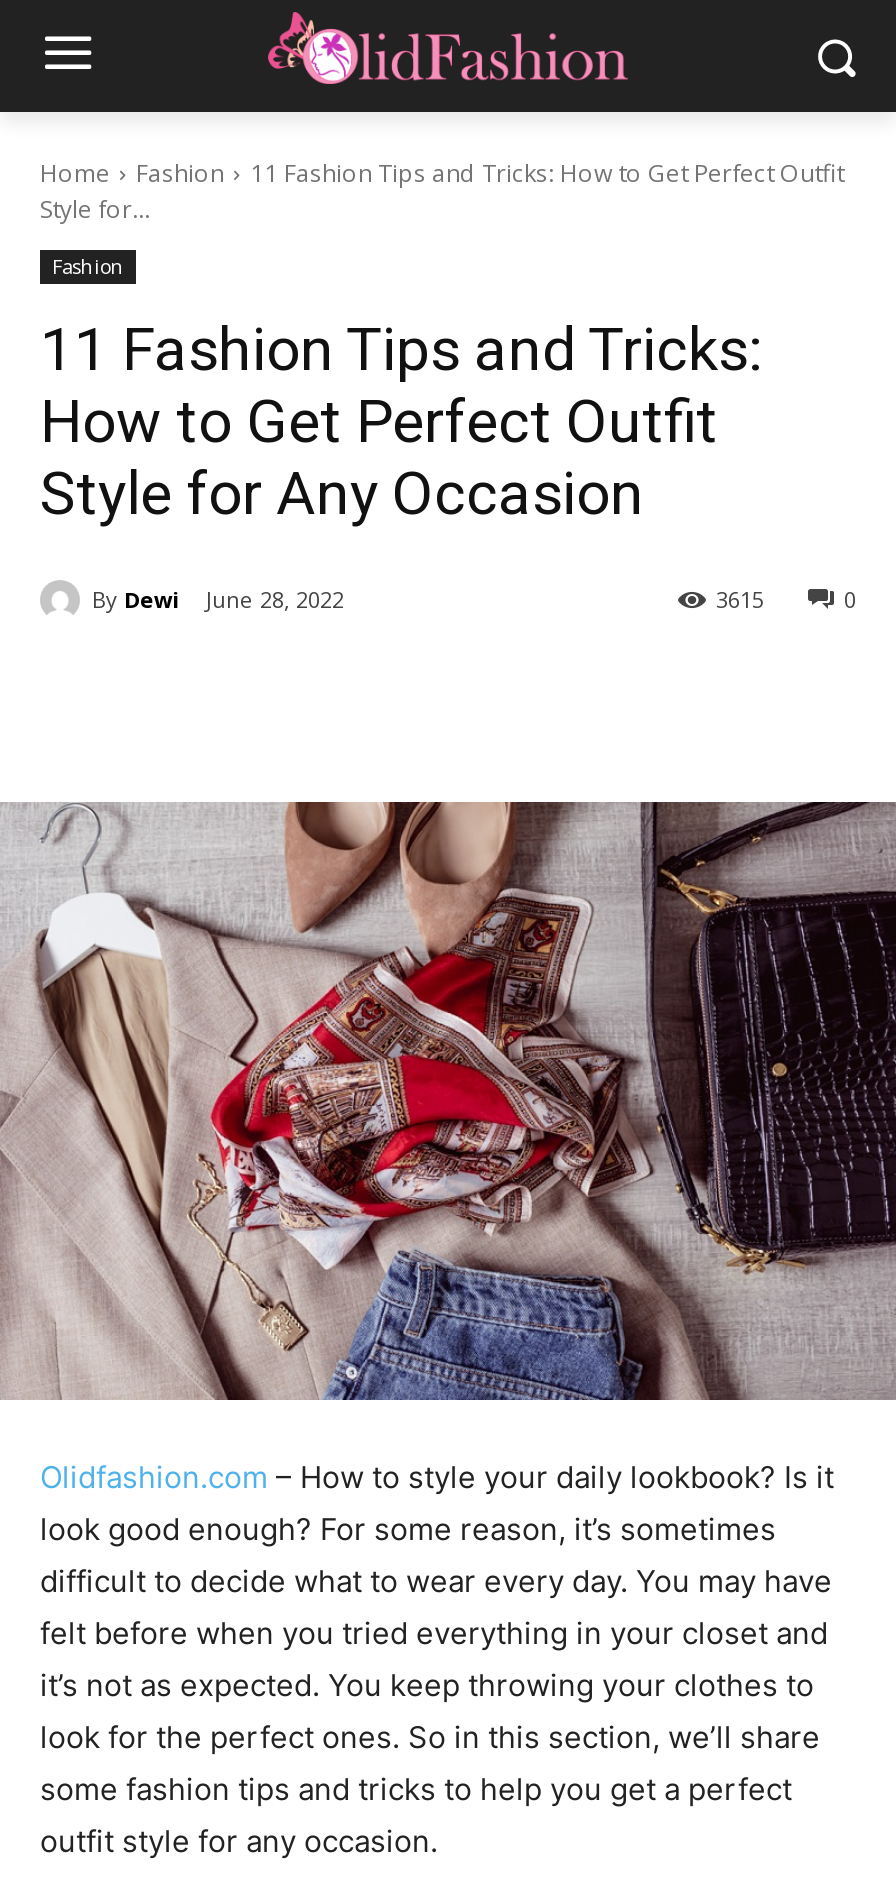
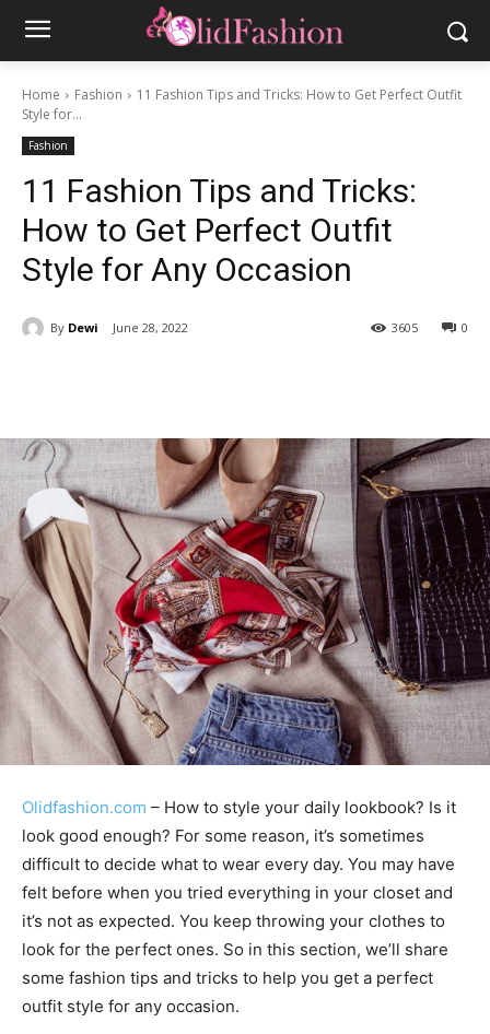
[716,584,764,614] 3615 -> [392,319,418,336] 3605

